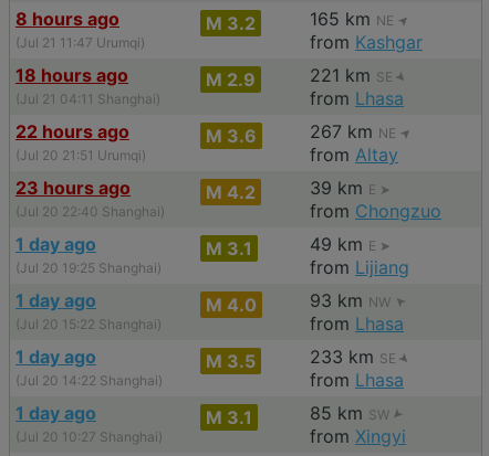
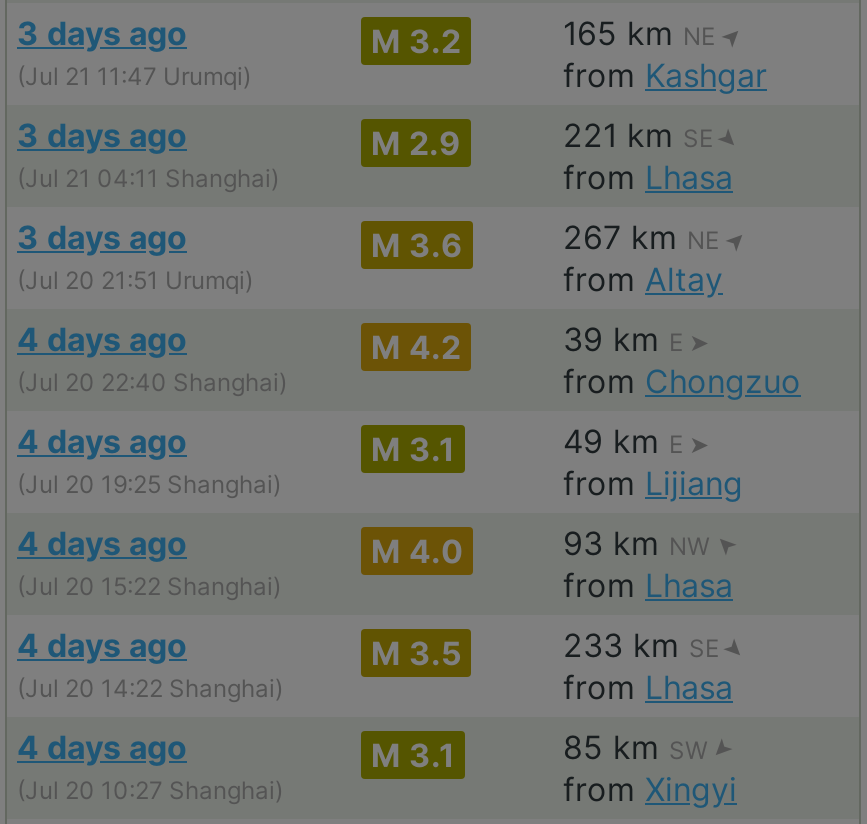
[15,8,119,30] 8 hours ago -> [17,14,187,54] 3 days ago
[15,64,128,87] 18 hours ago -> [17,116,187,156] 3 days ago
[15,121,129,143] 22 hours ago -> [17,218,187,258] 3 days ago
[15,177,131,199] 23 hours ago -> [17,320,187,360] 4 days ago
[15,233,96,255] 1 day ago -> [17,422,187,462] 4 days ago
[15,290,96,312] 1 day ago -> [17,524,187,564] 4 days ago
[15,346,96,368] 1 day ago -> [17,626,187,666] 4 days ago
[15,402,96,424] 1 day ago -> [17,728,187,768] 4 days ago

